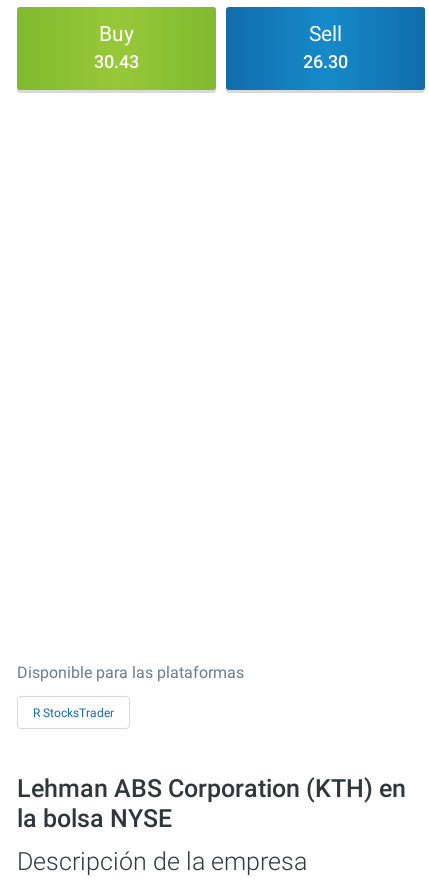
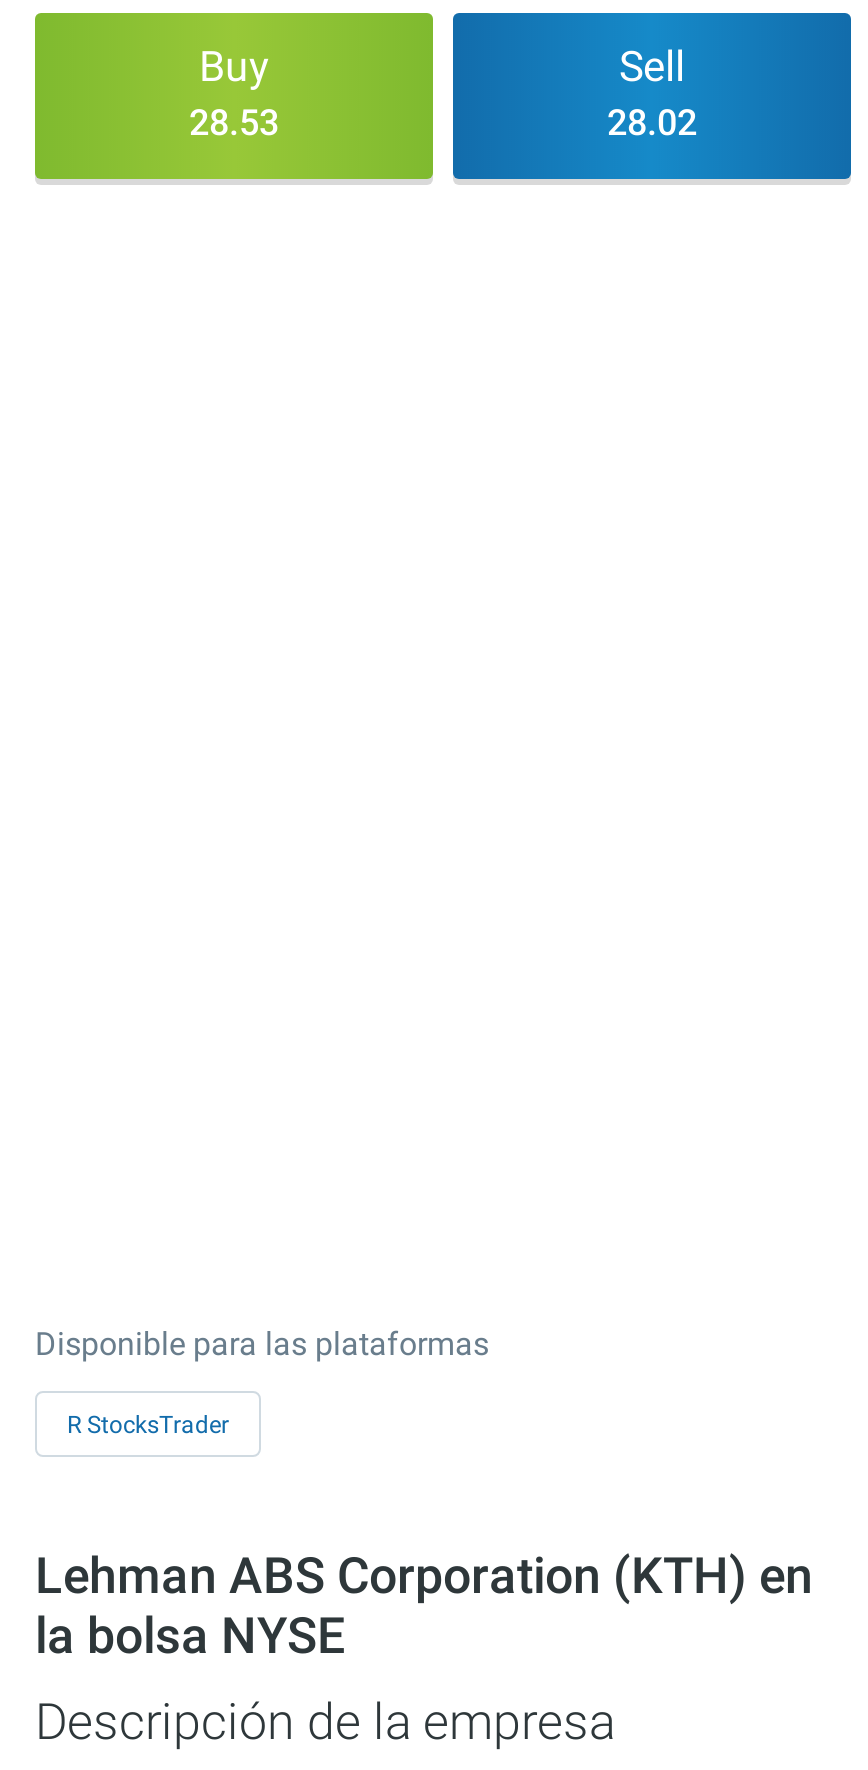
[94,51,139,72] 30.43 -> [189,101,279,143] 28.53
[303,51,348,72] 26.30 -> [607,101,697,143] 28.02

